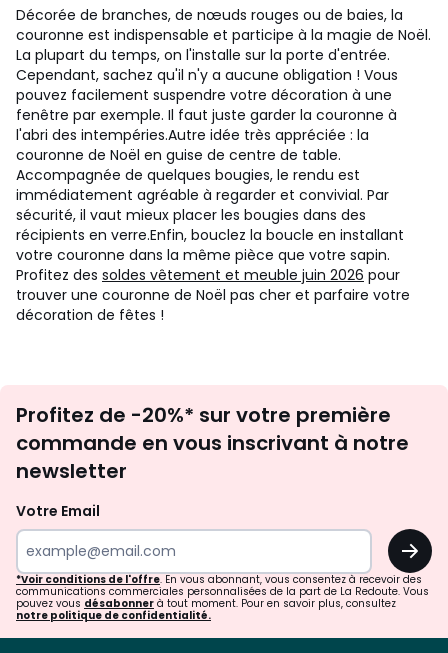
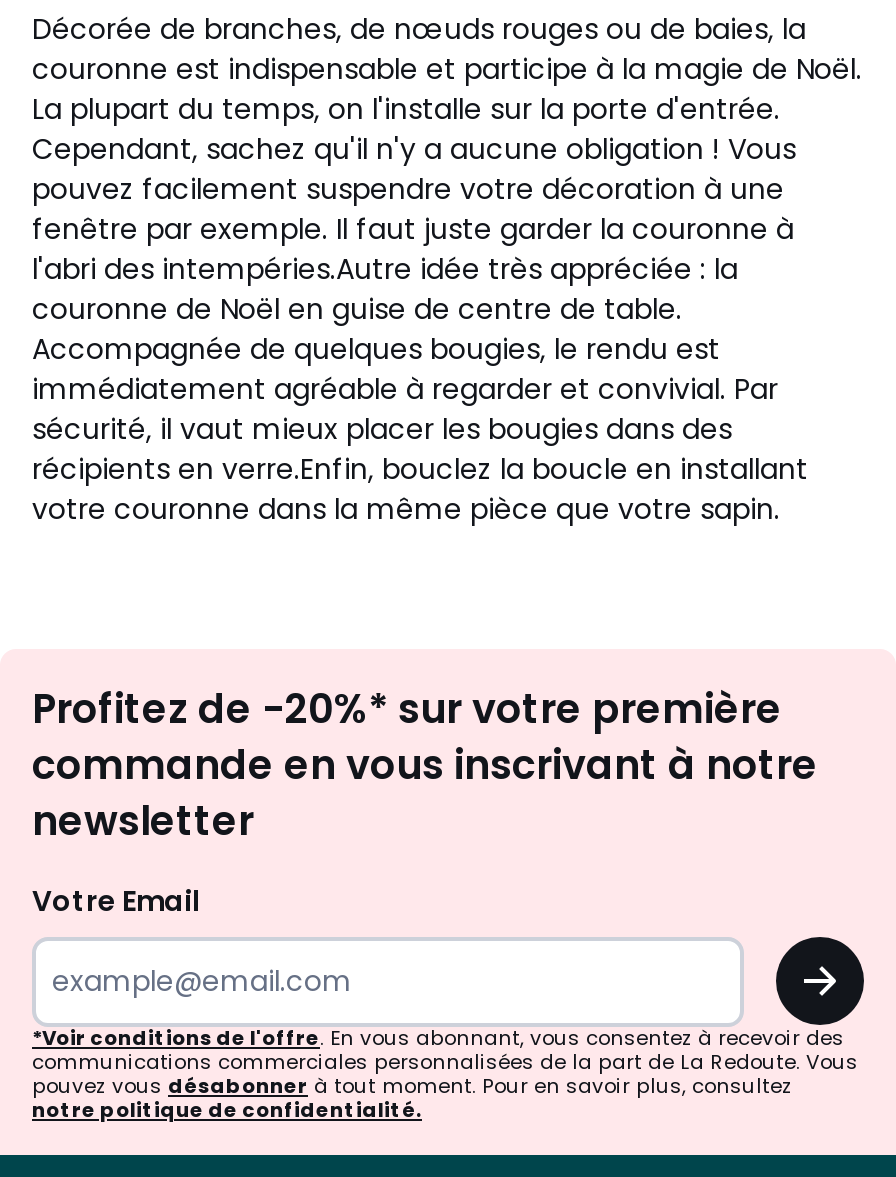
[16,265,410,325] Profitez des soldes vêtement et meuble juin 2026 pour | trouver une couronne de Noël pas cher et parfaire votre | décoration de fêtes ! -> none

